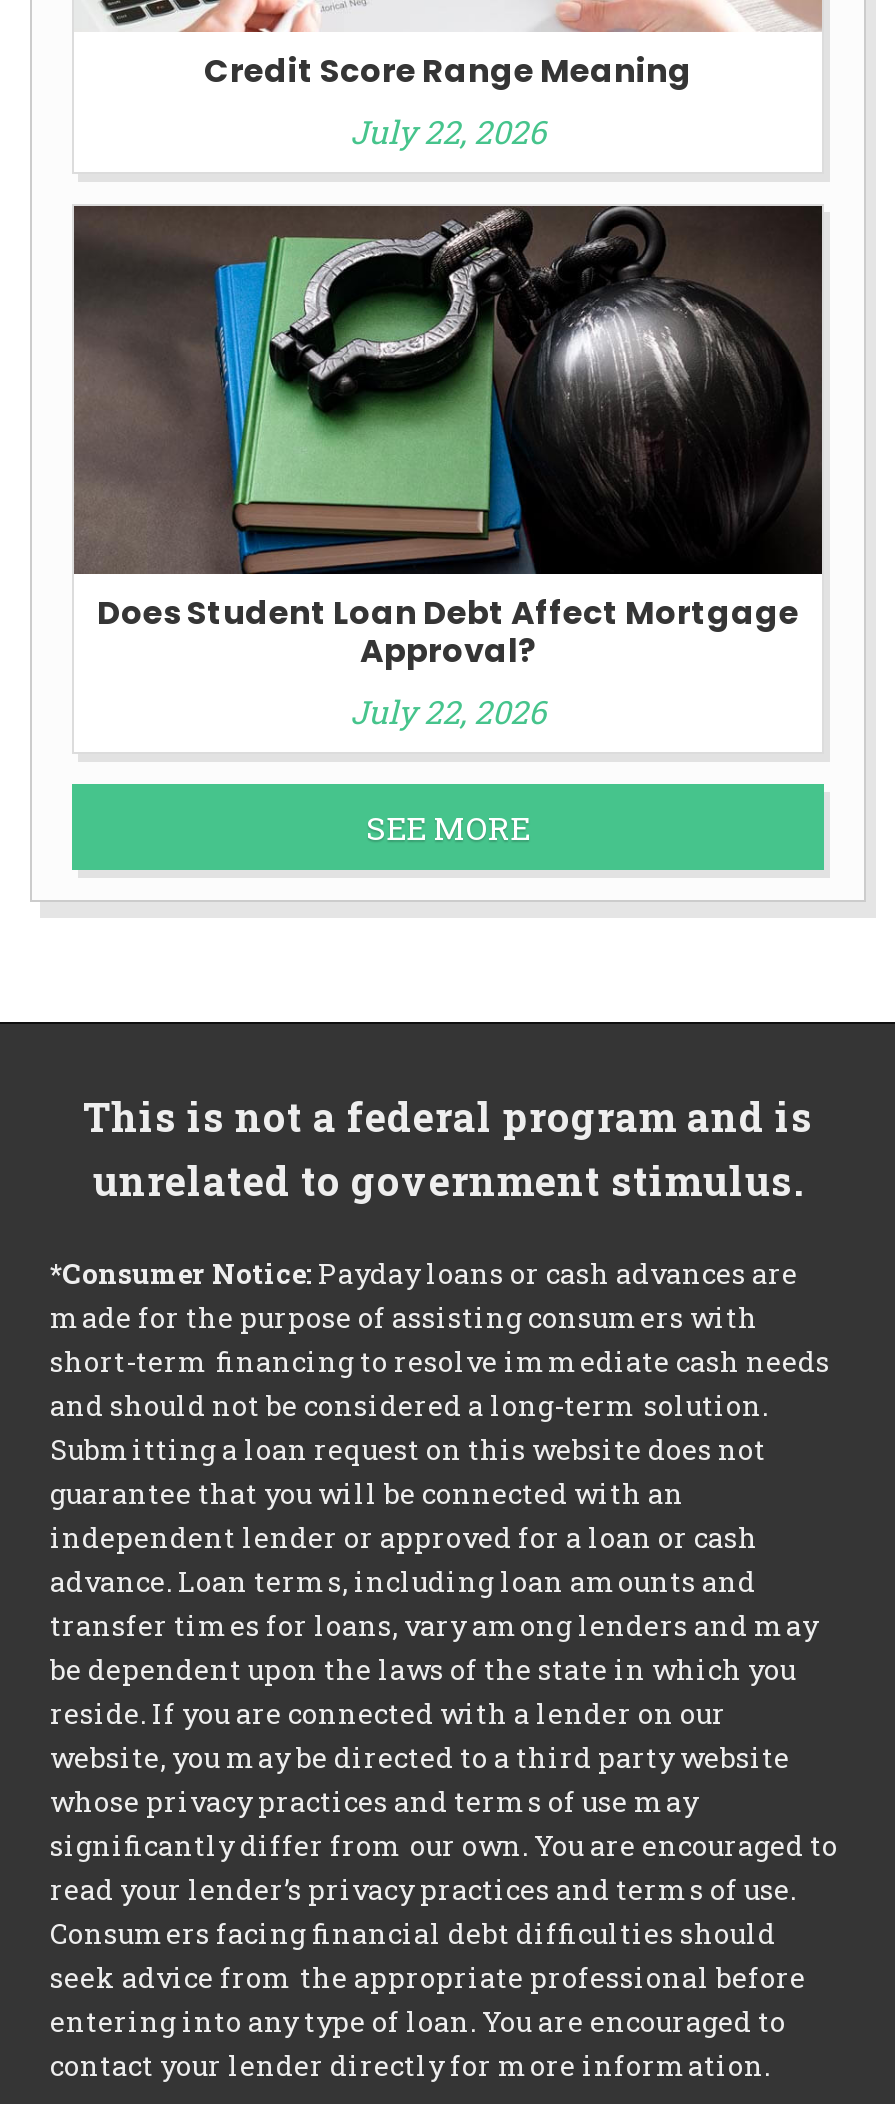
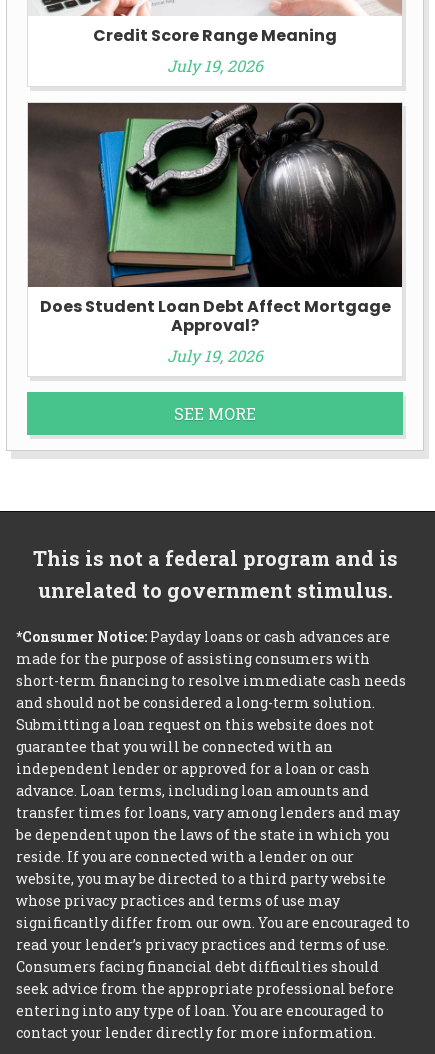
[350,110,546,152] July 22, 2026 -> [167,55,263,76] July 19, 2026
[350,690,546,732] July 22, 2026 -> [167,345,263,366] July 19, 2026

